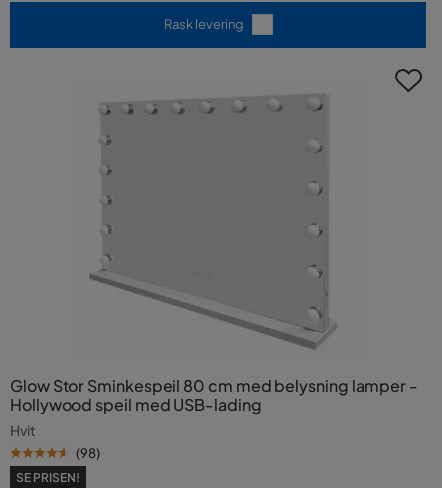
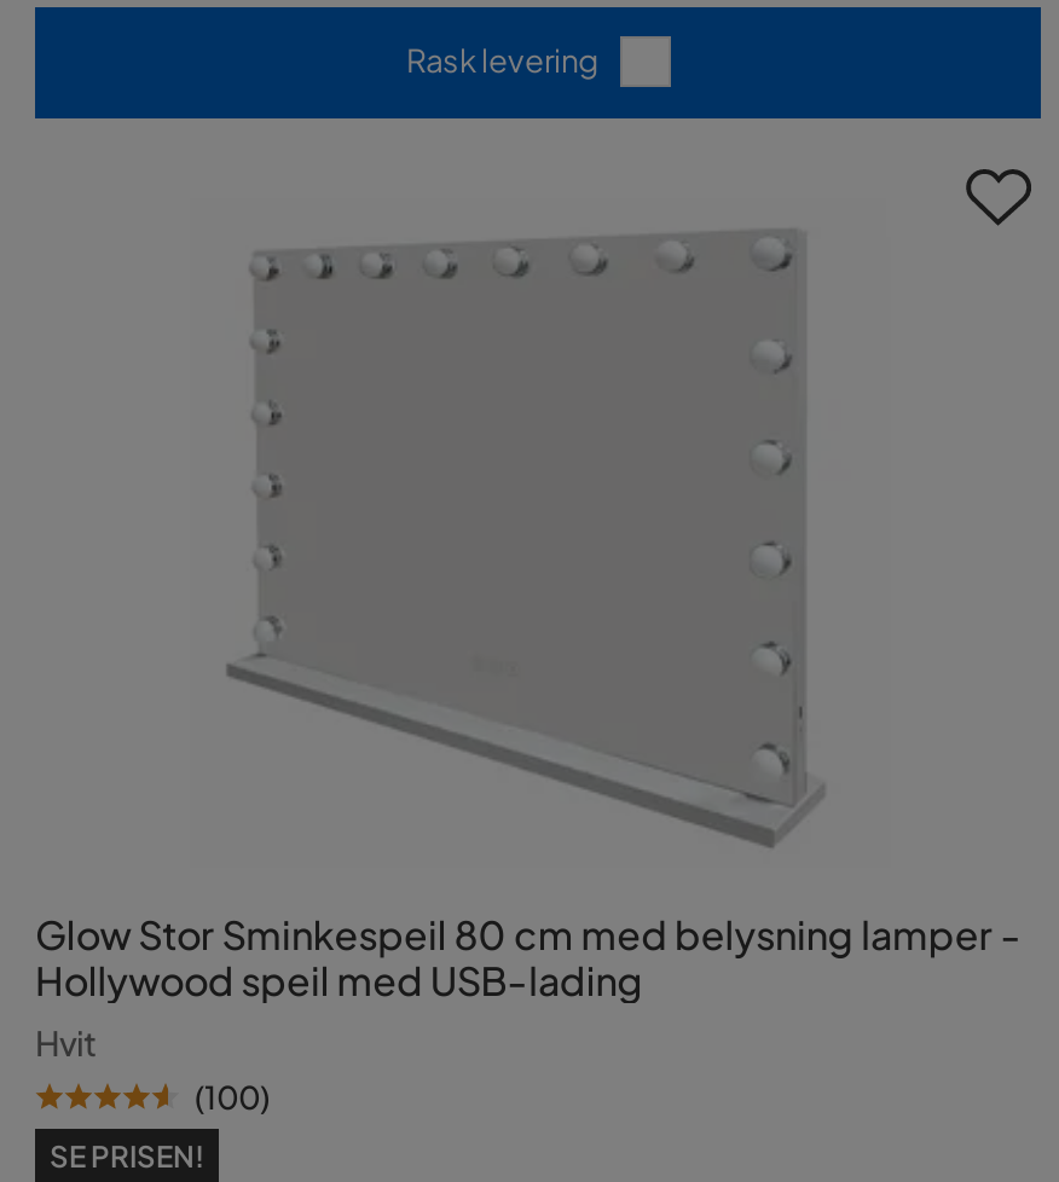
[76,444,100,460] (98) -> [195,1077,270,1116] (100)

